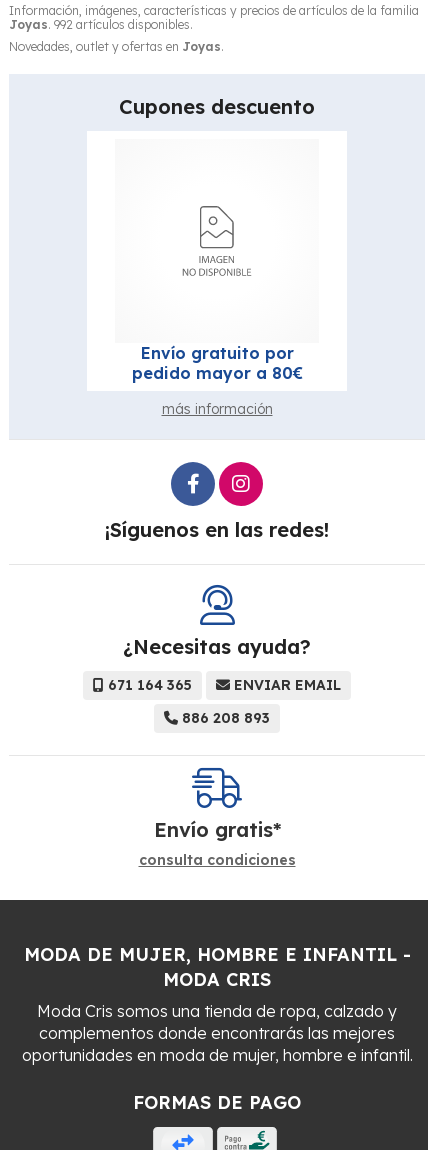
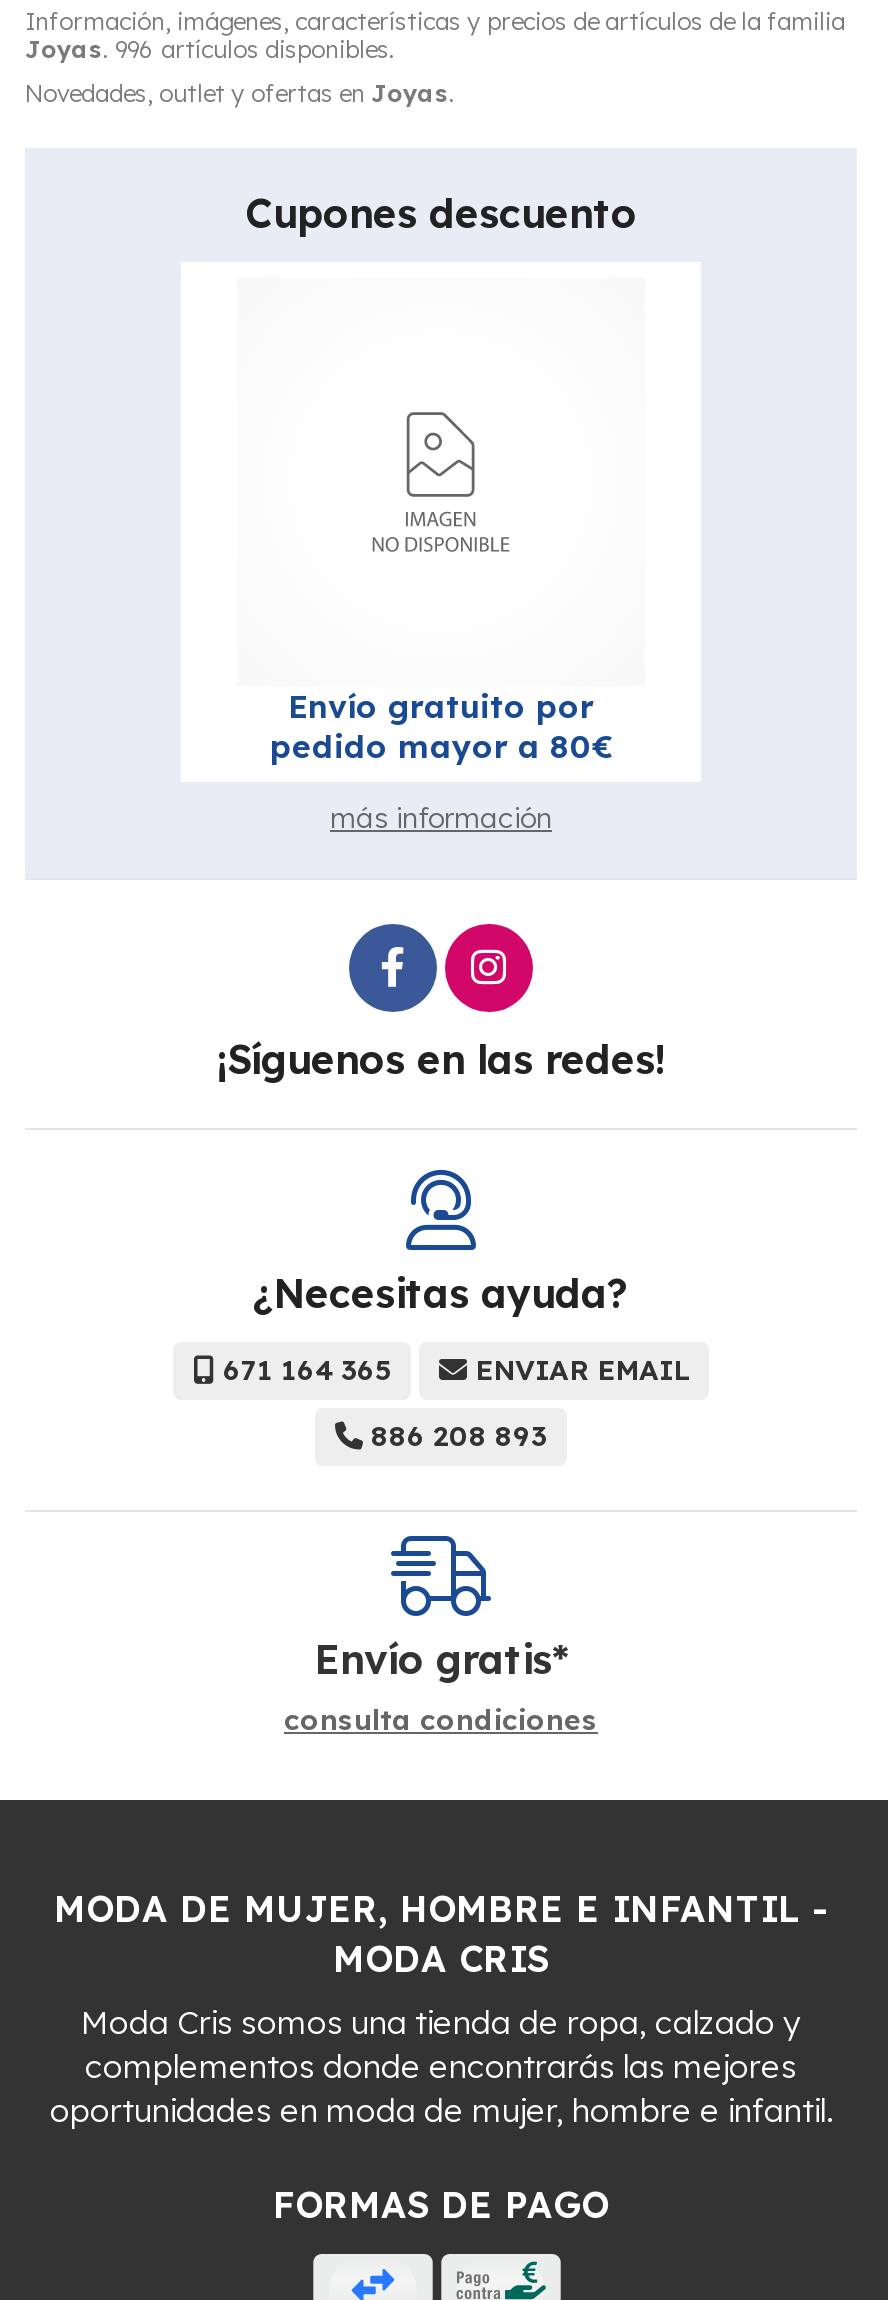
[9,17,193,32] Joyas. 992 artículos disponibles. -> [25,35,395,65] Joyas. 996 artículos disponibles.

